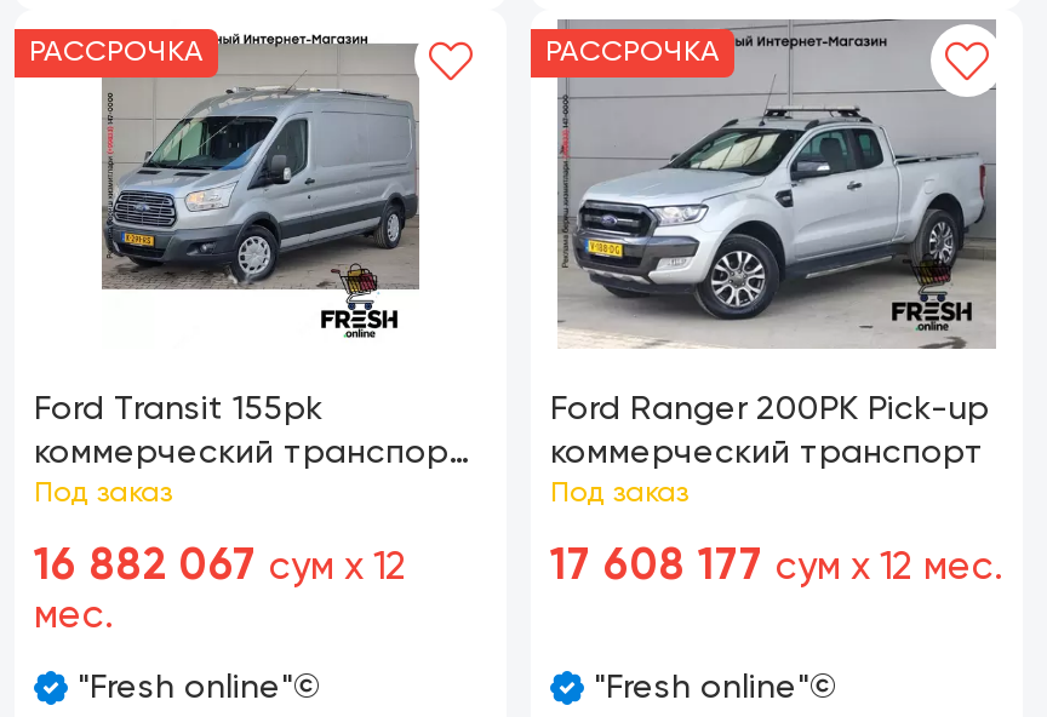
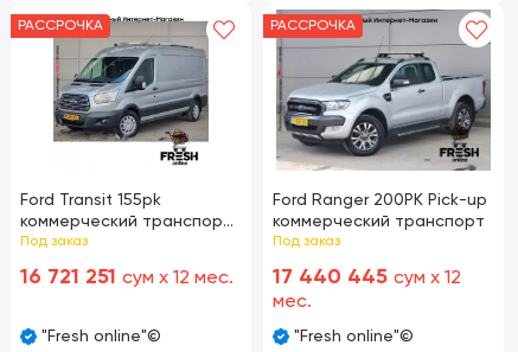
[34,545,407,637] 16 882 067 сум x 12 | мес. -> [20,267,234,288] 16 721 251 сум x 12 мес.
[550,545,1003,589] 17 608 177 сум x 12 мес. -> [273,267,461,312] 17 440 445 сум x 12 | мес.

